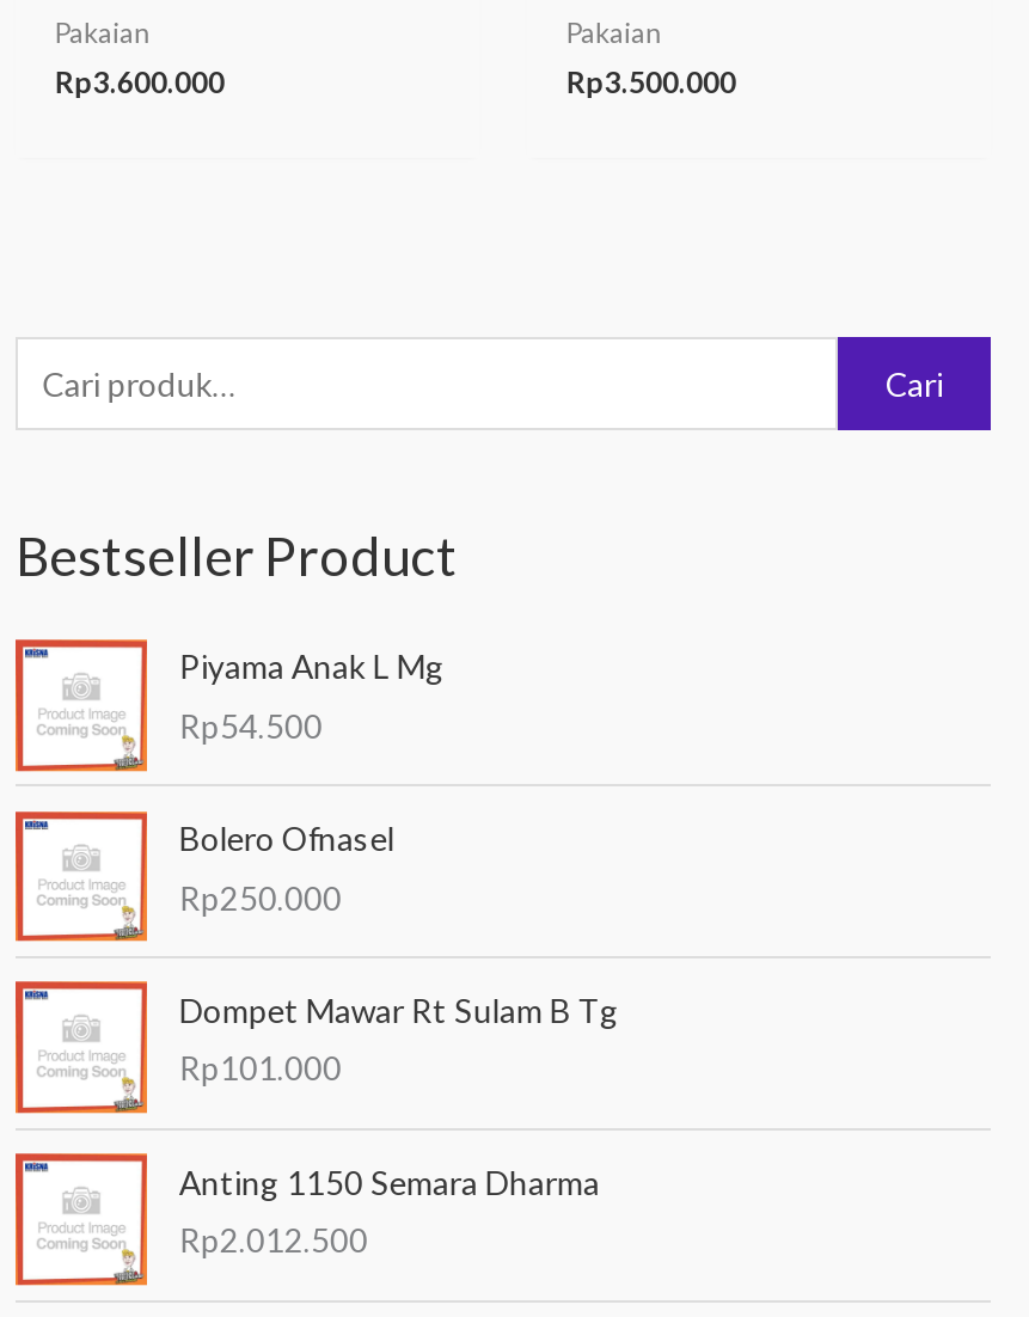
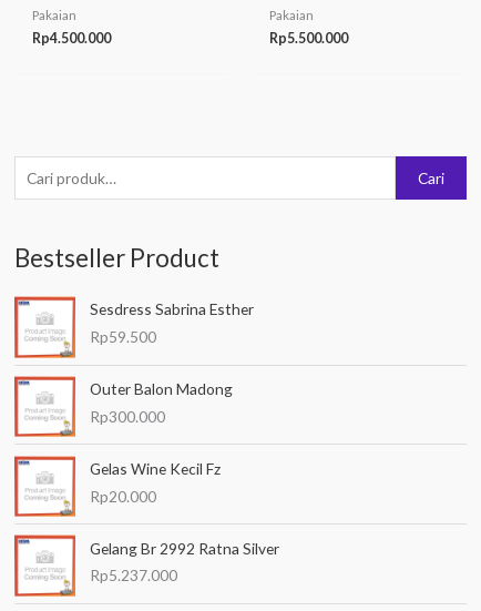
[55,65,224,101] Rp3.600.000 -> [33,30,111,47] Rp4.500.000
[566,65,736,101] Rp3.500.000 -> [270,30,348,47] Rp5.500.000
[179,646,444,746] Piyama Anak L Mg | Rp54.500 -> [90,300,254,346] Sesdress Sabrina Esther | Rp59.500
[179,818,394,917] Bolero Ofnasel | Rp250.000 -> [90,379,233,425] Outer Balon Madong | Rp300.000
[179,990,619,1089] Dompet Mawar Rt Sulam B Tg | Rp101.000 -> [90,459,221,505] Gelas Wine Kecil Fz | Rp20.000
[179,1161,600,1260] Anting 1150 Semara Dharma | Rp2.012.500 -> [90,539,280,585] Gelang Br 2992 Ratna Silver | Rp5.237.000

